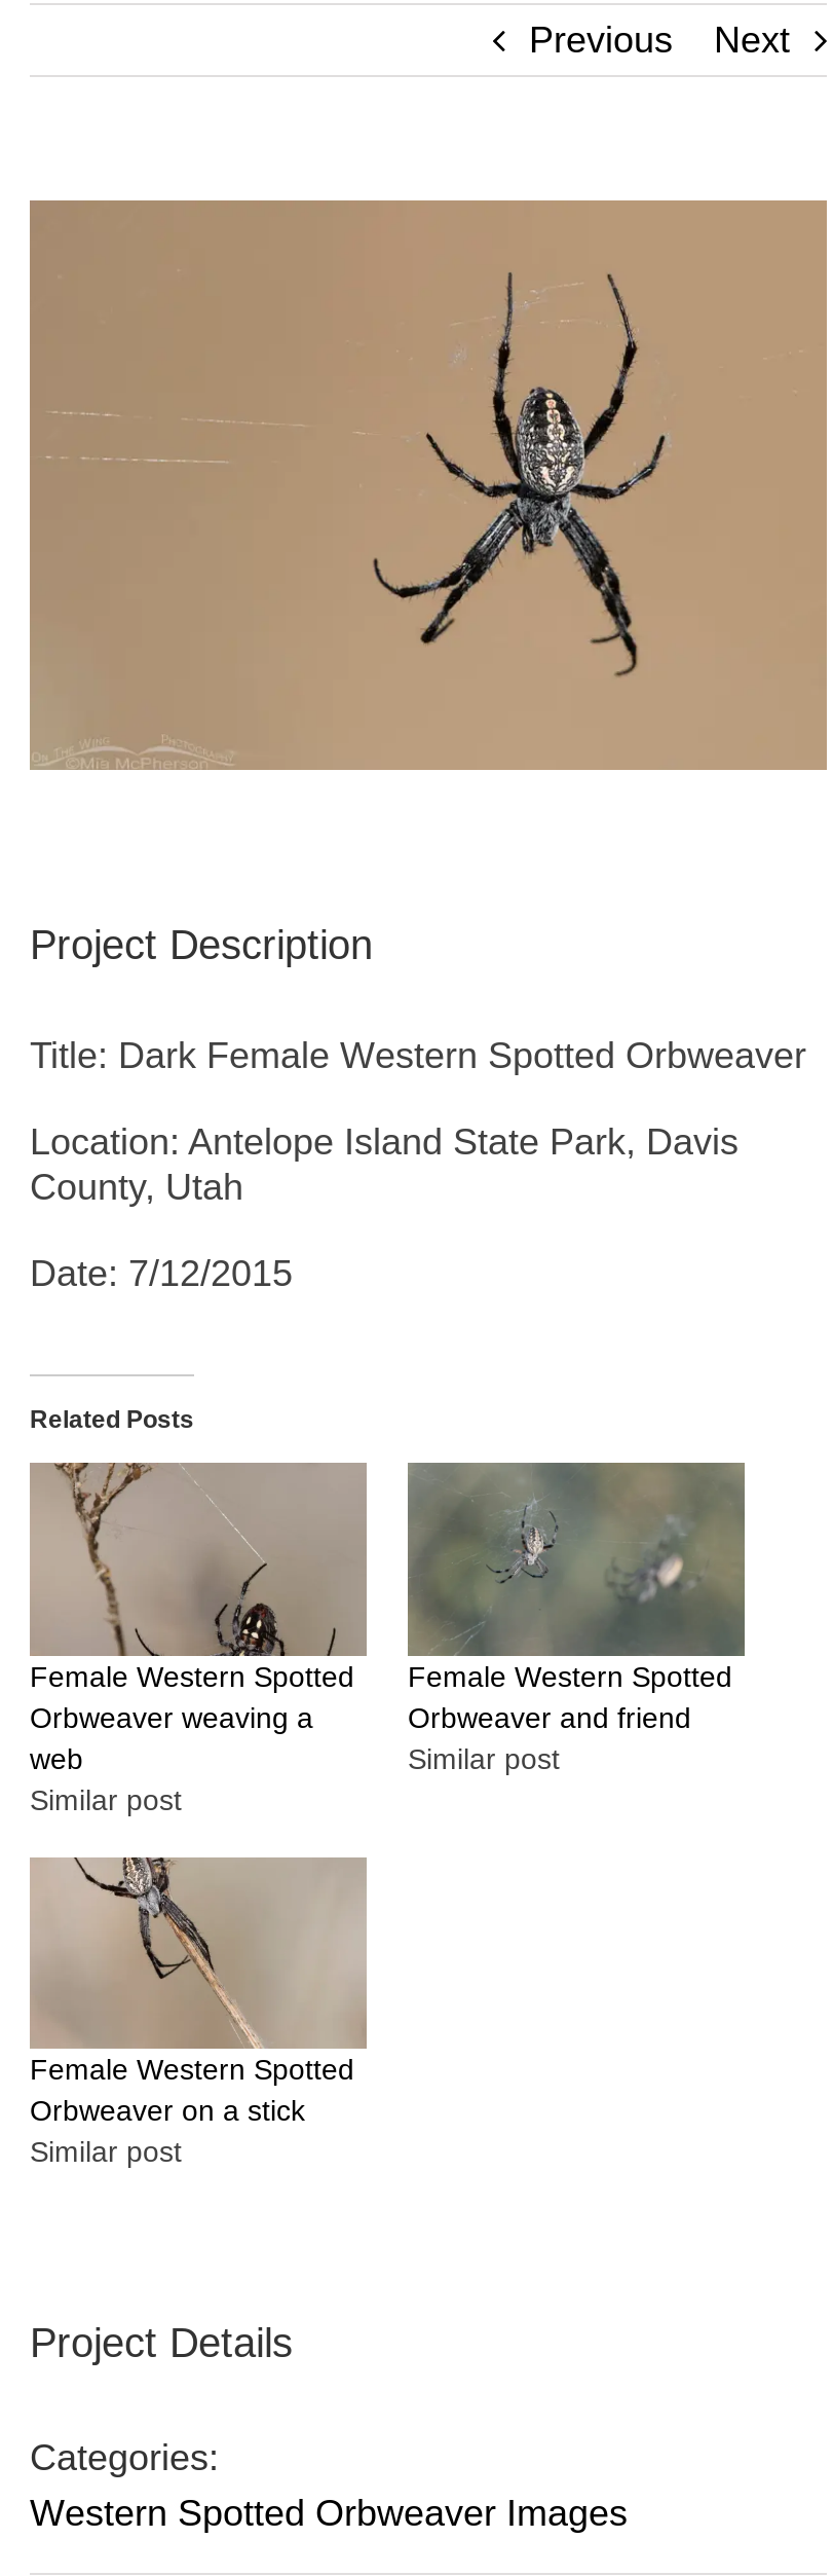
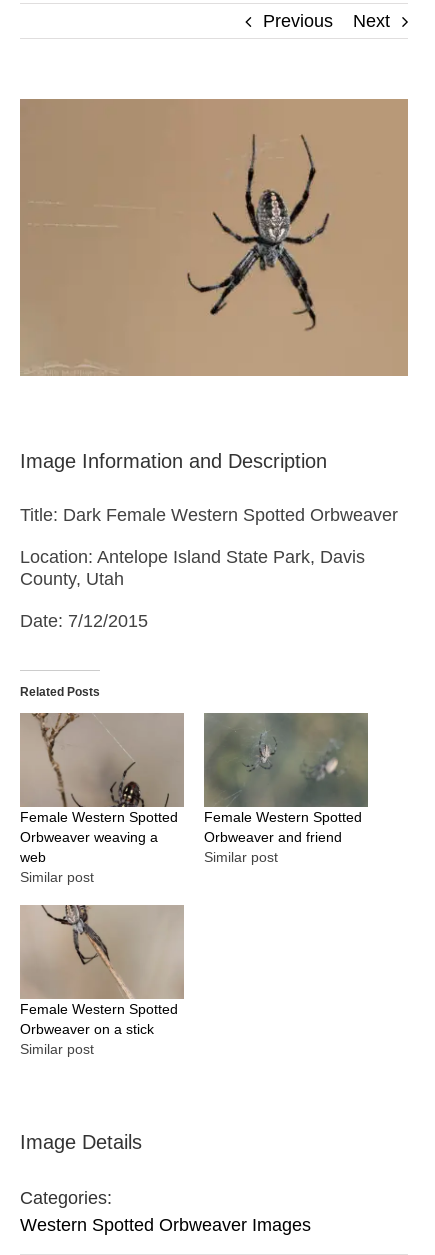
[30,922,373,967] Project Description -> [20,450,327,472] Image Information and Description
[30,2321,293,2366] Project Details -> [20,1131,142,1153] Image Details

